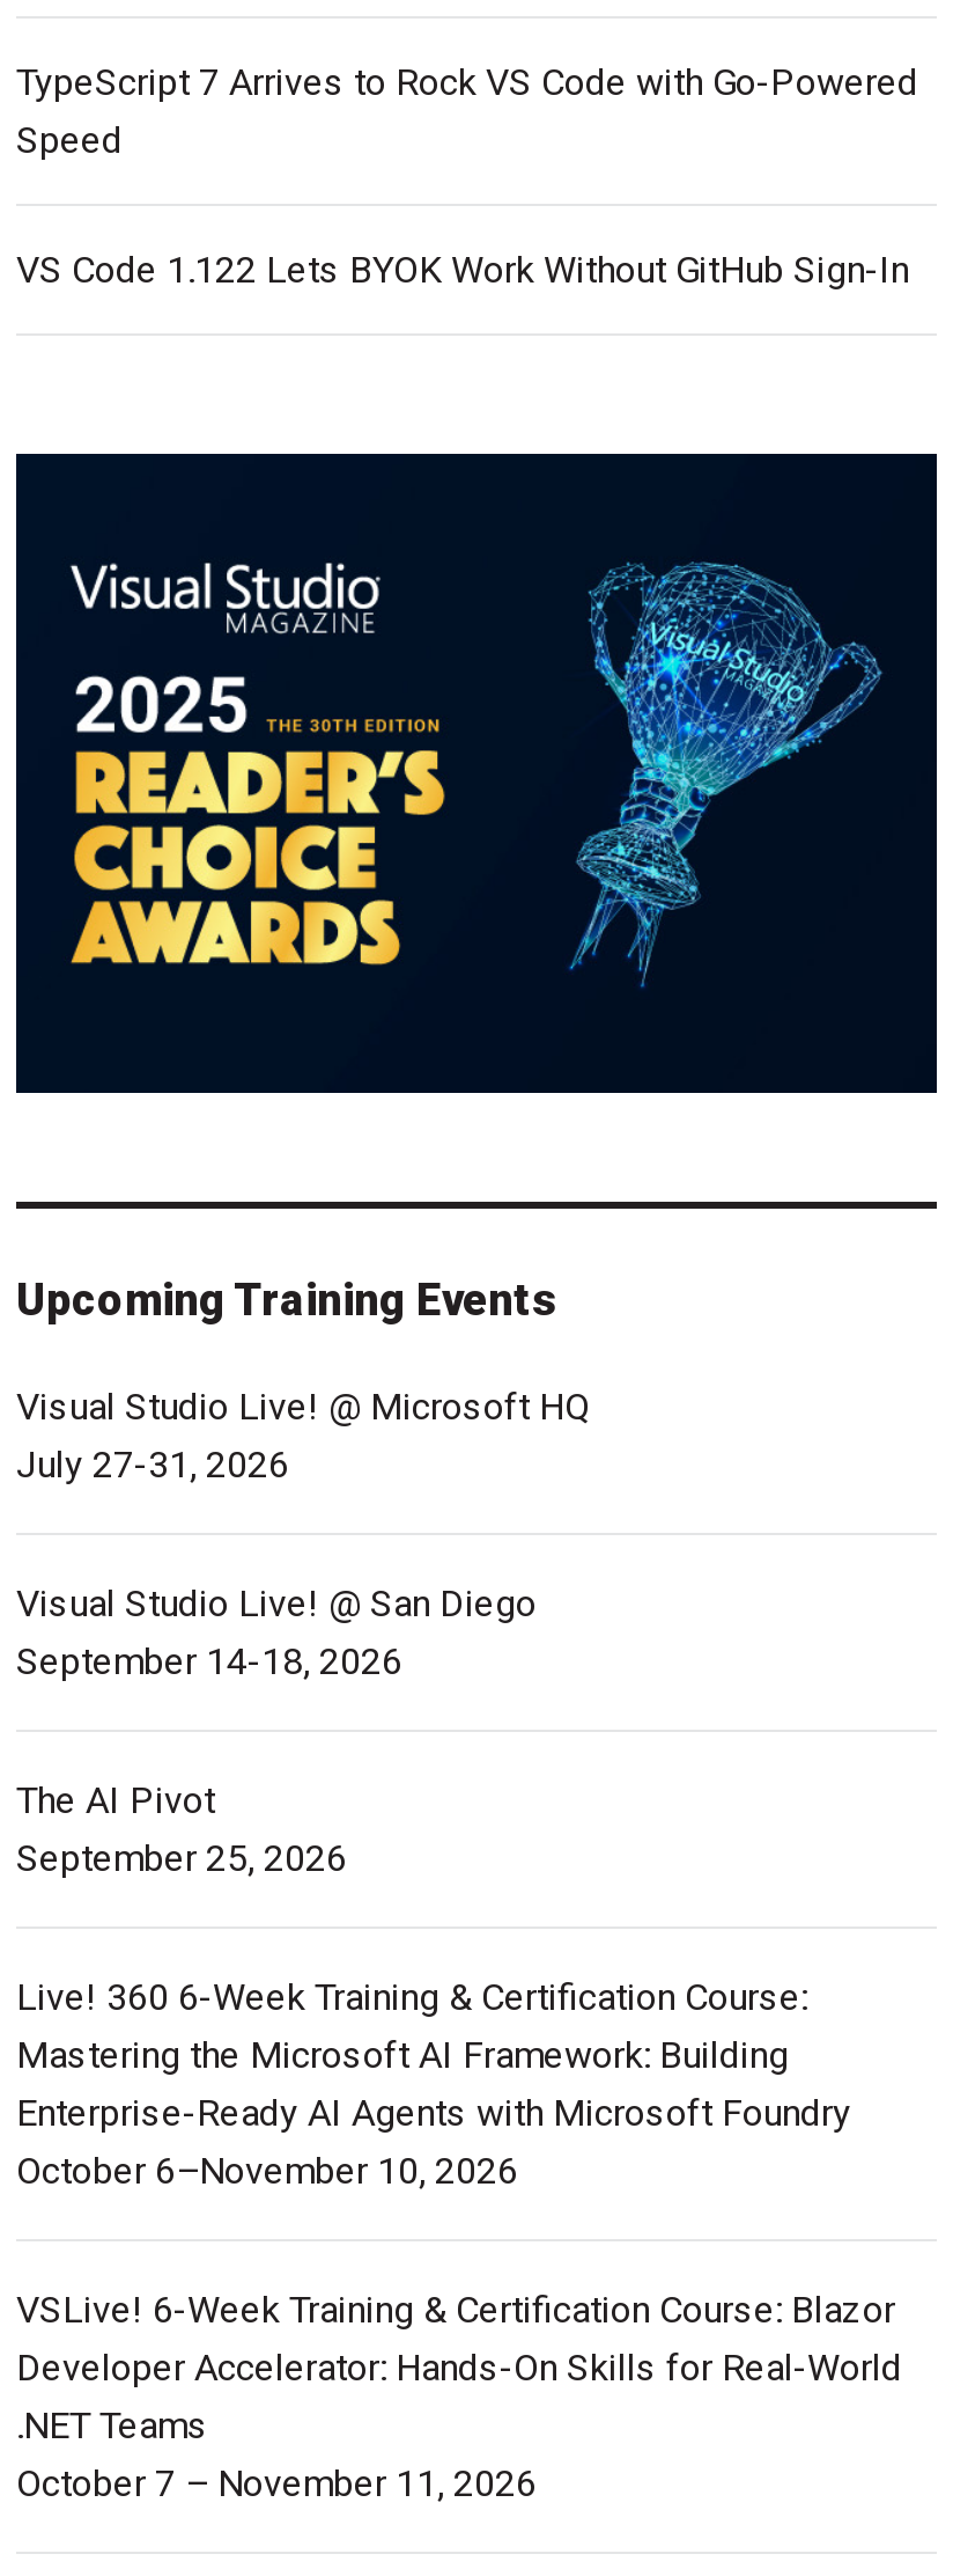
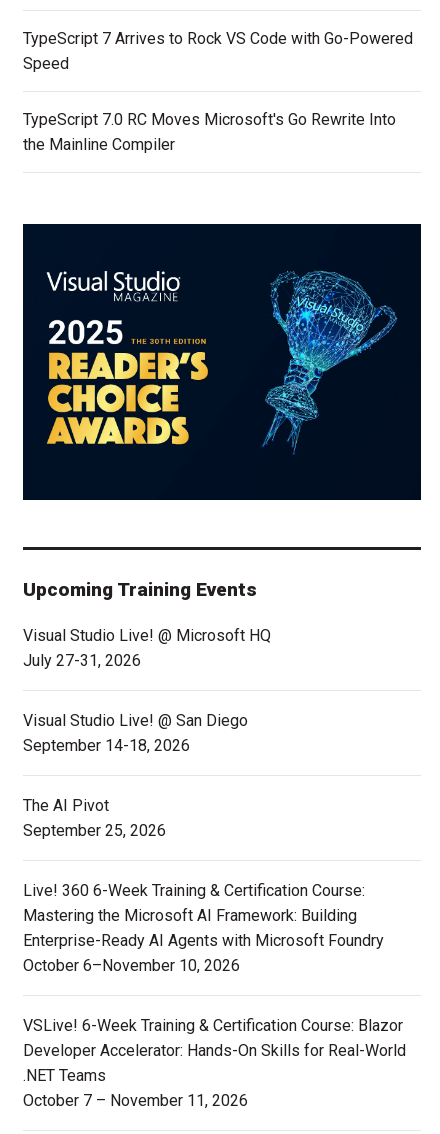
[16,247,909,291] VS Code 1.122 Lets BYOK Work Without GitHub Sign-In -> [23,109,396,153] TypeScript 7.0 RC Moves Microsoft's Go Rewrite Into | the Mainline Compiler

